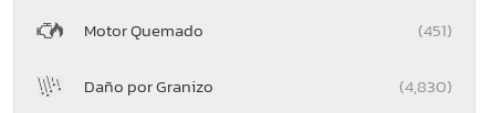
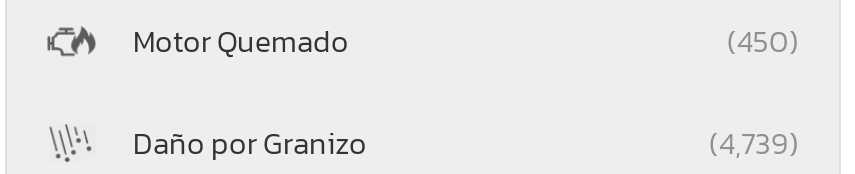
[418,17,452,42] (451) -> [727,17,799,63] (450)
[399,73,452,98] (4,830) -> [709,119,799,165] (4,739)

